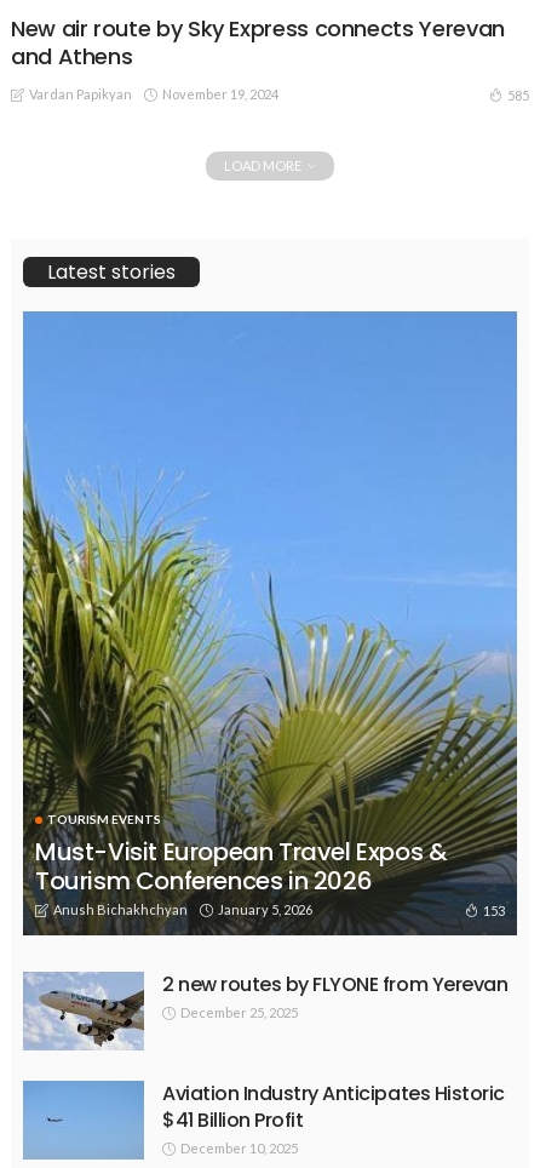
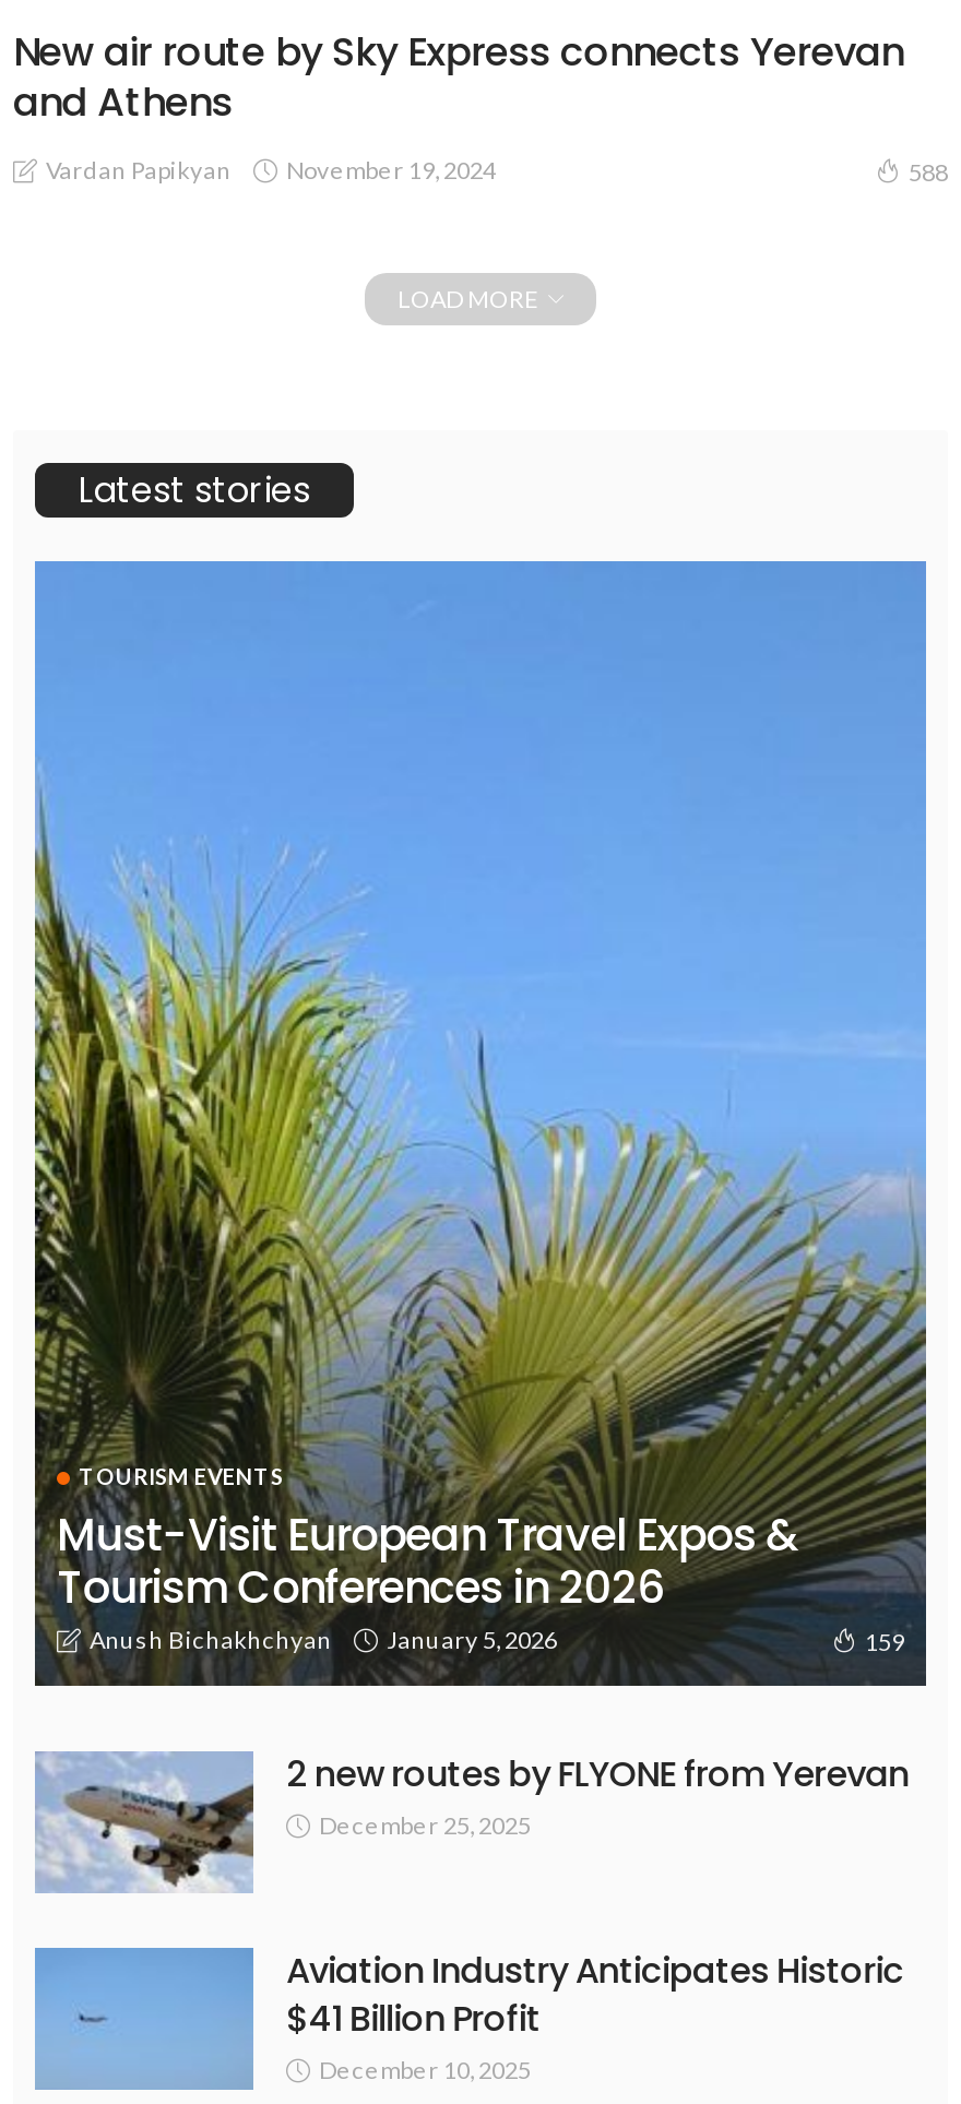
[507,87,529,103] 585 -> [909,157,948,185] 588
[483,903,505,919] 153 -> [865,1628,904,1656] 159

